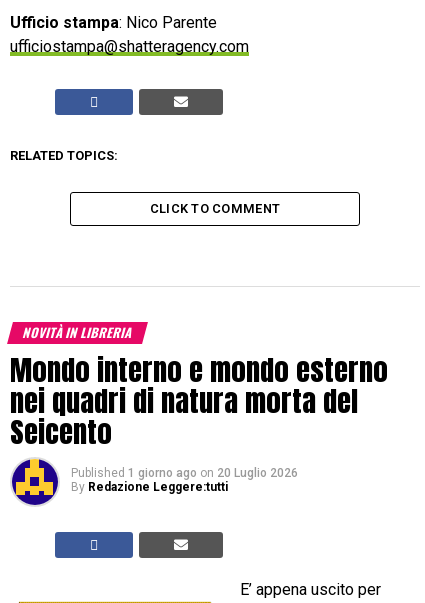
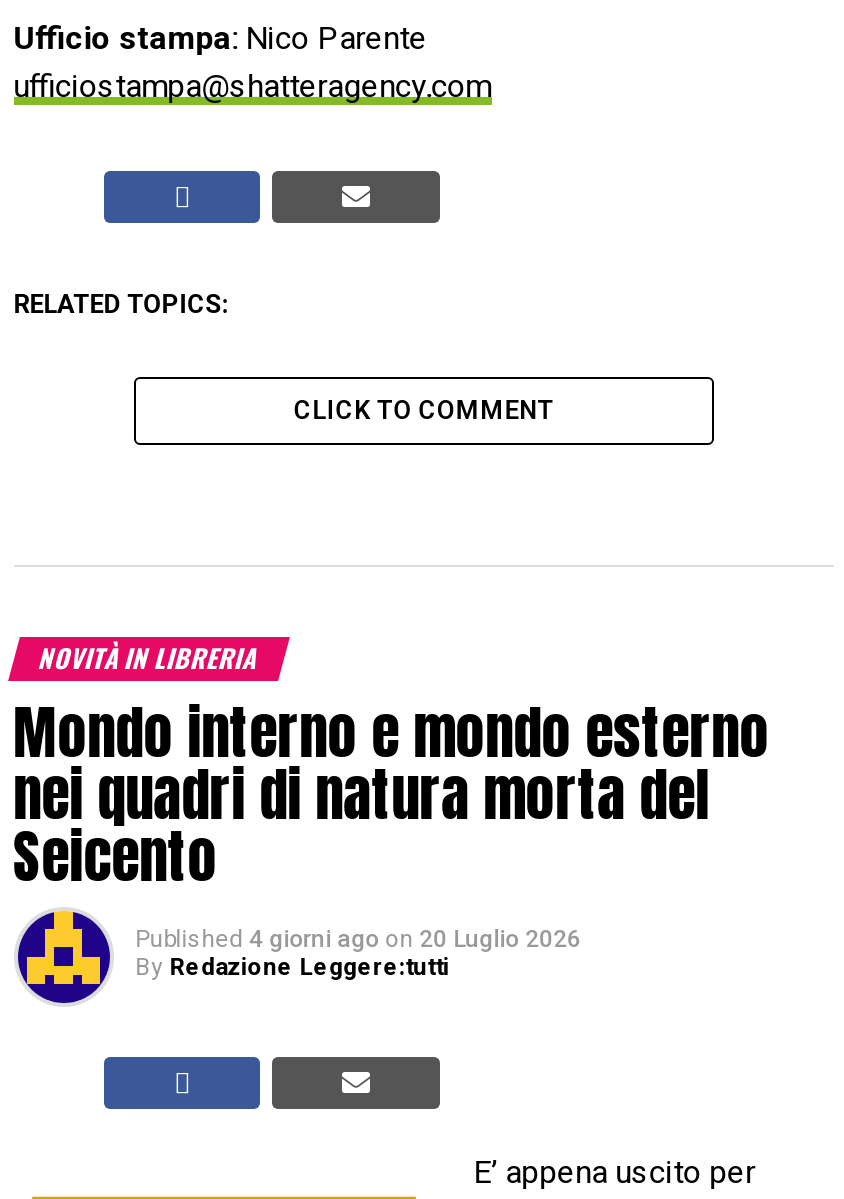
[71,466,298,480] Published 1 giorno ago on 20 Luglio 2026 -> [135,926,581,954] Published 4 giorni ago on 20 Luglio 2026

